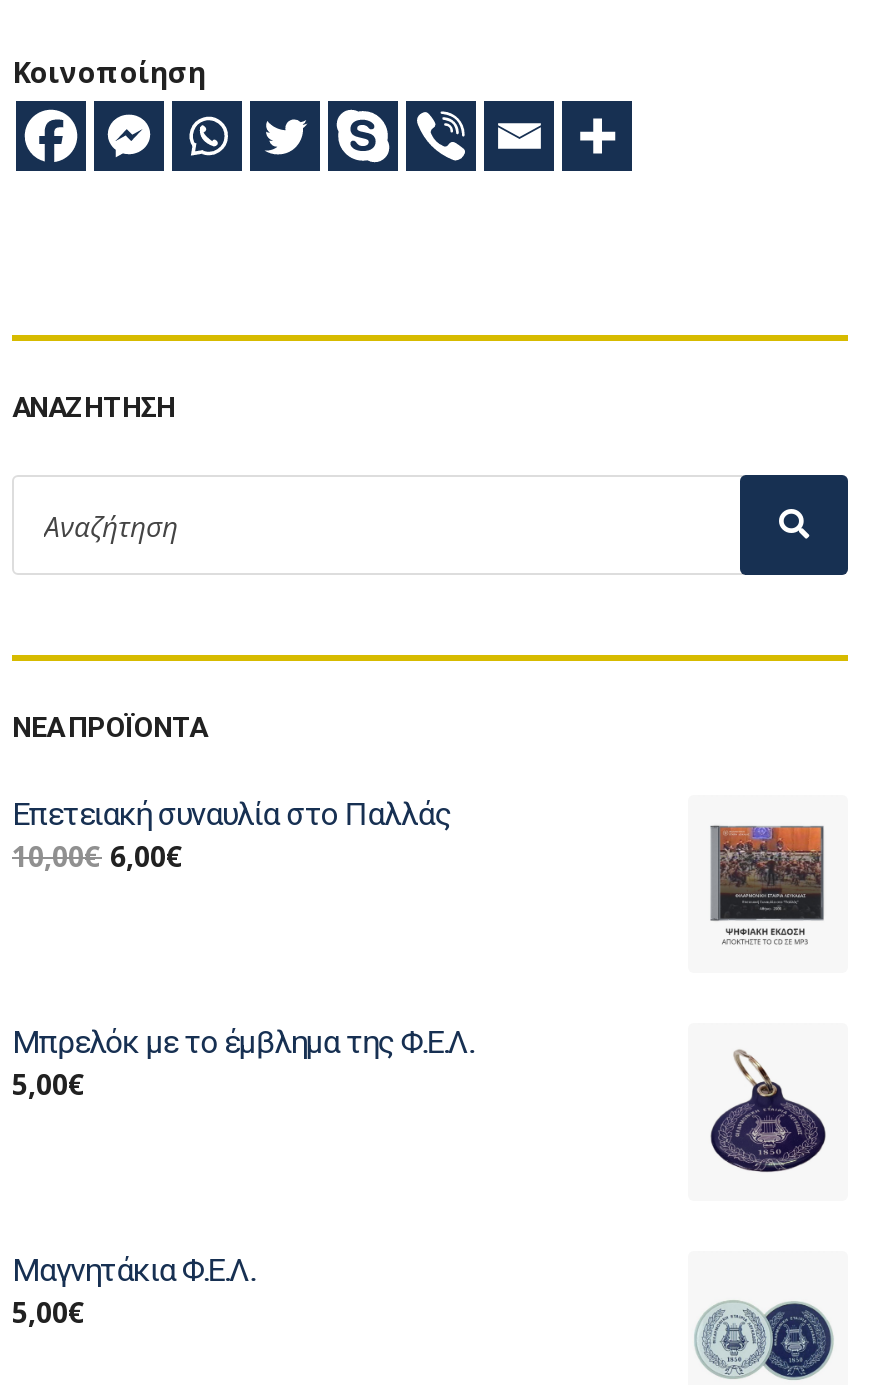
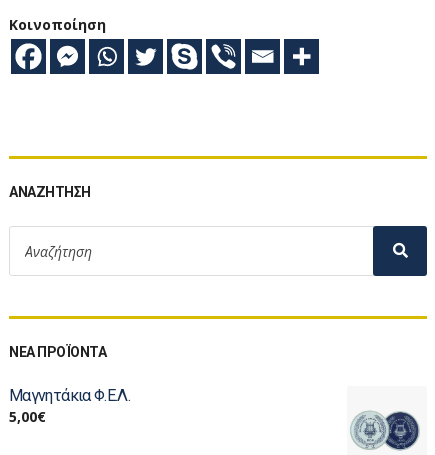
[12,795,451,875] Επετειακή συναυλία στο Παλλάς | 10,00€ 6,00€ -> none
[708,823,826,945] [image] -> none
[12,1023,473,1103] Μπρελόκ με το έμβλημα της Φ.Ε.Λ. | 5,00€ -> none
[708,1047,828,1173] [image] -> none

